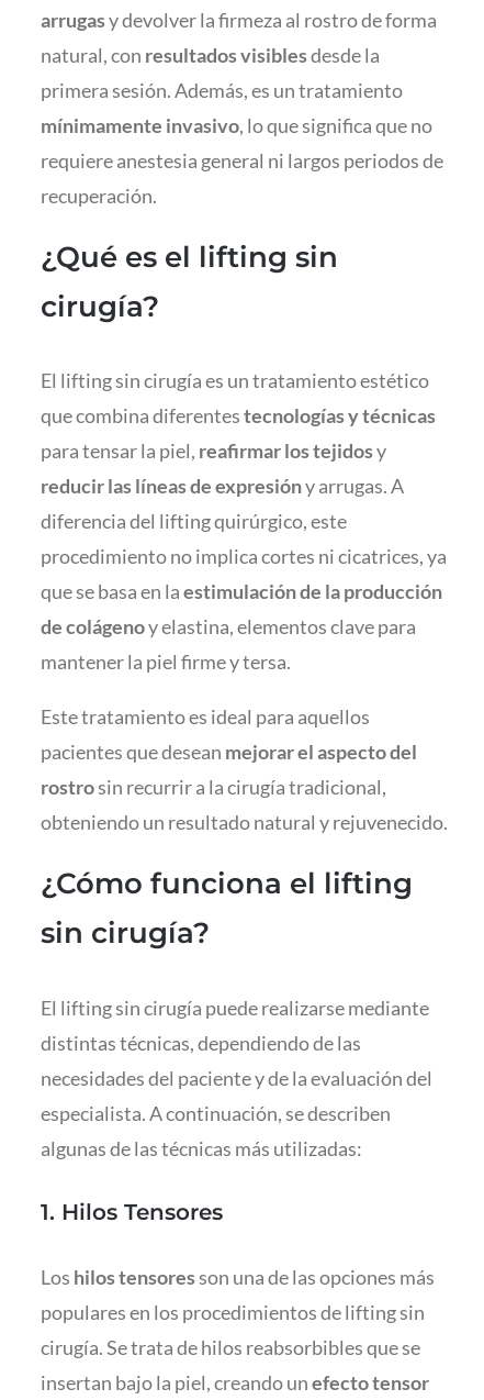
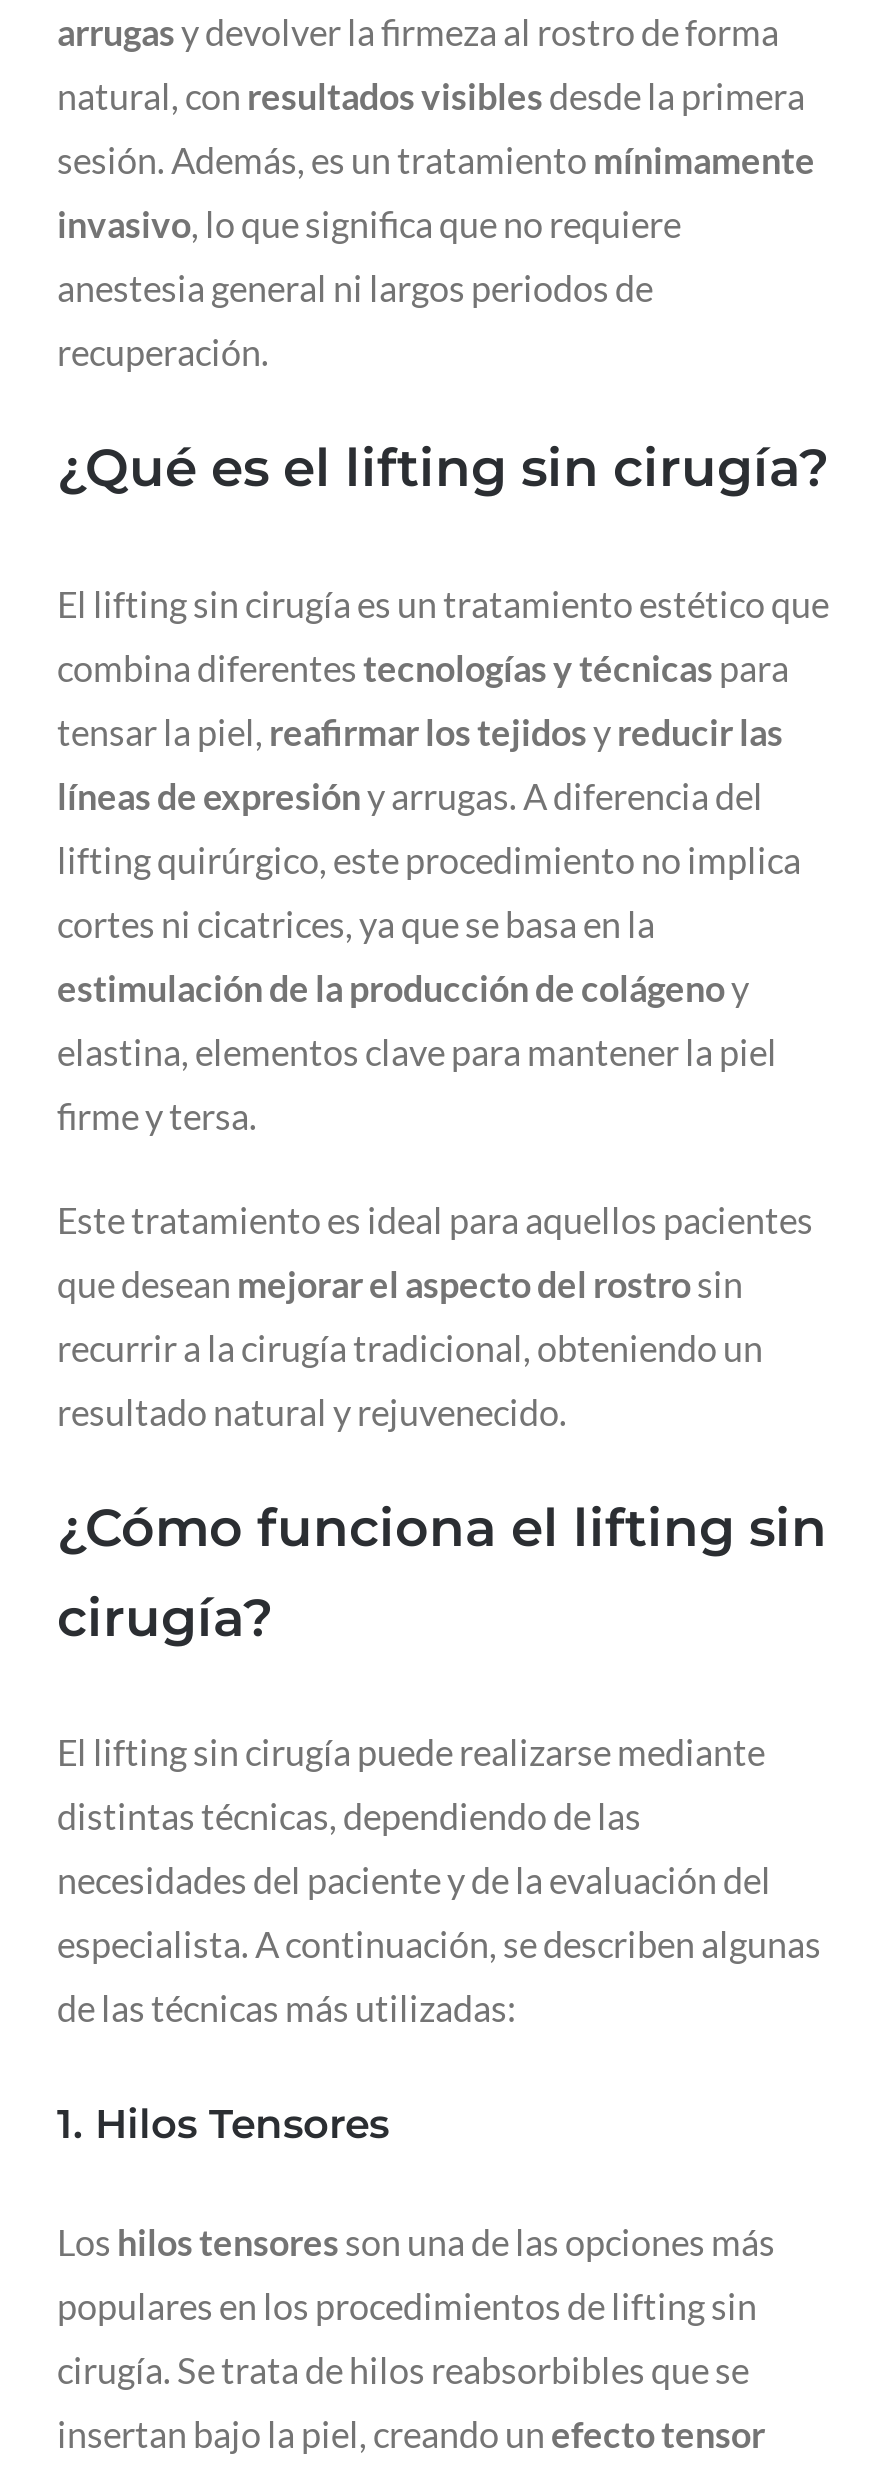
[41,239,338,274] ¿Qué es el lifting sin -> [57,436,829,1560] ¿Qué es el lifting sin cirugía? | El lifting sin cirugía es un tratamiento estético que | combina diferentes tecnologías y técnicas para | tensar la piel, reafirmar los tejidosy reducir las | líneas de expresióny arrugas. A diferencia del | lifting quirúrgico, este procedimiento no implica | cortes ni cicatrices, ya que se basa en la | estimulación de la producción de colágenoy | elastina, elementos clave para mantener la piel | firme y tersa. | Este tratamiento es ideal para aquellos pacientes | que desean mejorar el aspecto del rostrosin | recurrir a la cirugía tradicional, obteniendo un | resultado natural y rejuvenecido. | ¿Cómo funciona el lifting sin
moved [41,289,159,324] -> [57,1586,273,1650]: cirugía?
[41,368,448,951] El lifting sin cirugía es un tratamiento estético | que combina diferentes tecnologías y técnicas | para tensar la piel, reafirmar los tejidos y | reducir las líneas de expresión y arrugas. A | diferencia del lifting quirúrgico, este | procedimiento no implica cortes ni cicatrices, ya | que se basa en la estimulación de la producción | de colágenoy elastina, elementos clave para | mantener la piel firme y tersa. | Este tratamiento es ideal para aquellos | pacientes que desean mejorar el aspecto del | rostro sin recurrir a la cirugía tradicional, | obteniendo un resultado natural y rejuvenecido. | ¿Cómo funciona el lifting | sin cirugía? -> none

